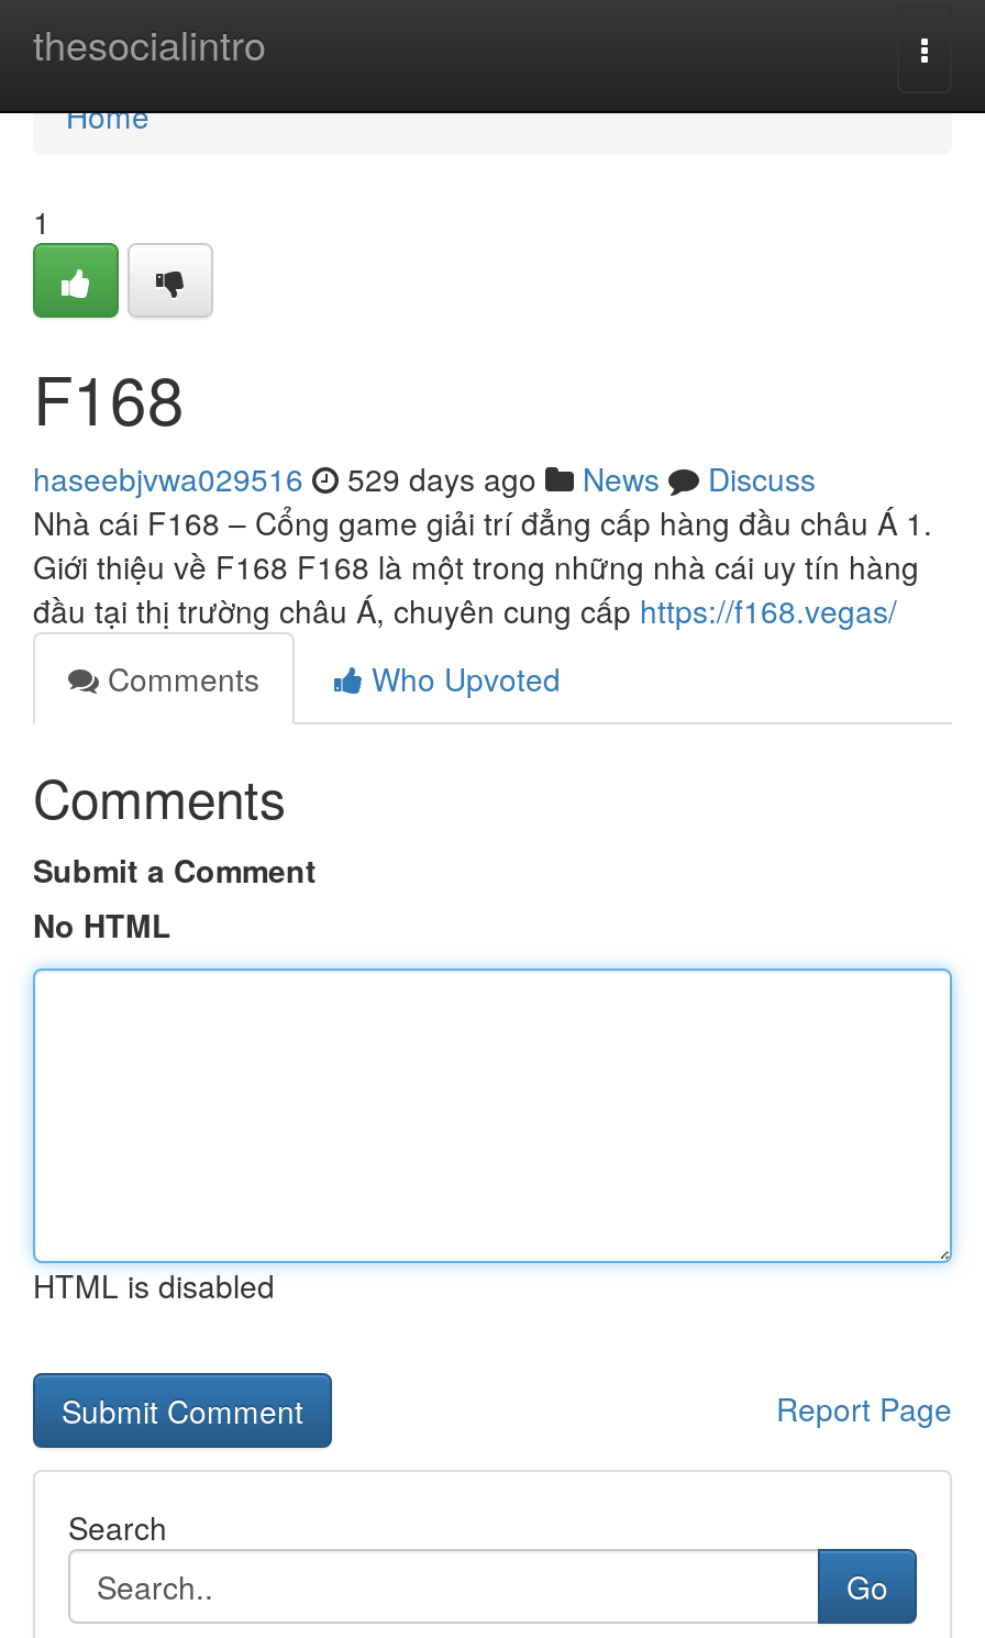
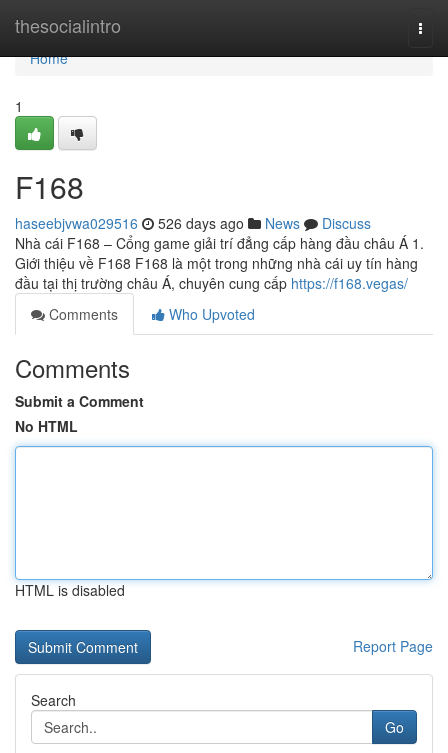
[33,456,816,500] haseebjvwa029516 529 days ago News Discuss -> [15,213,371,233] haseebjvwa029516 526 days ago News Discuss

